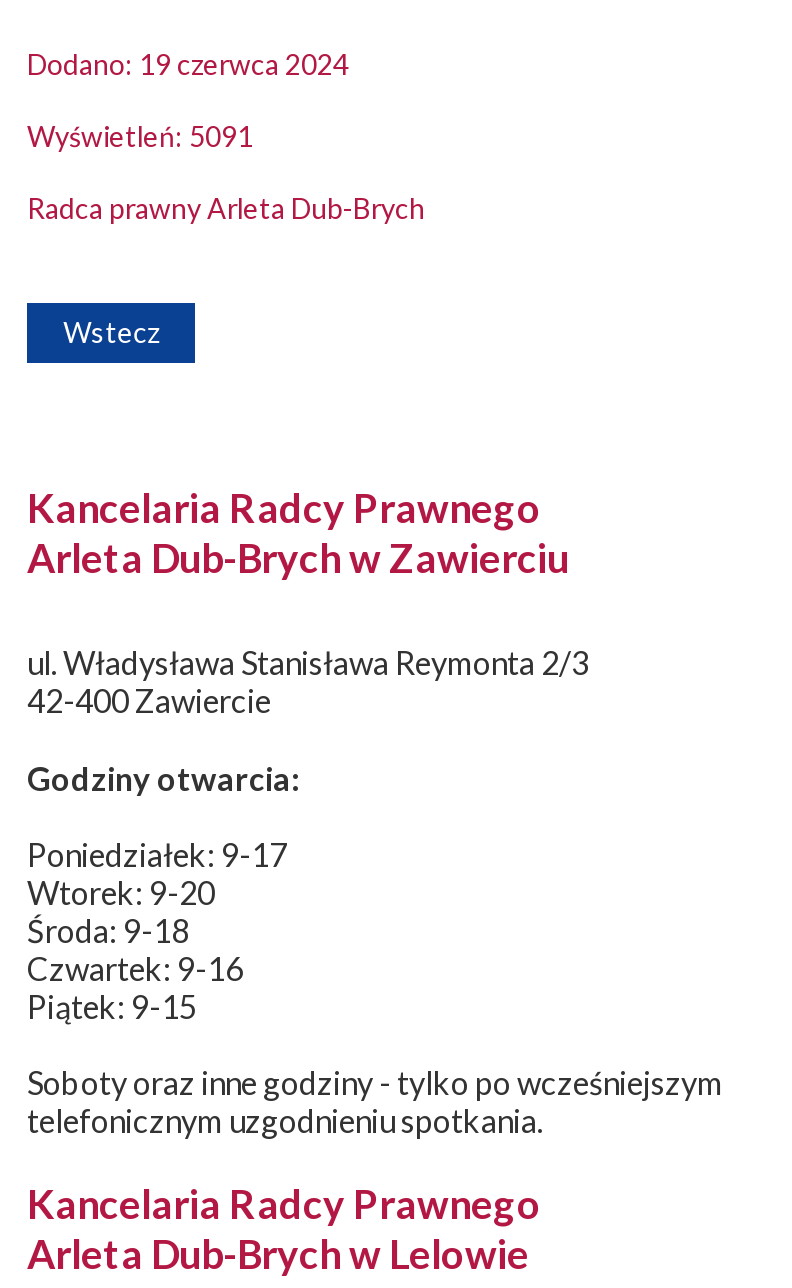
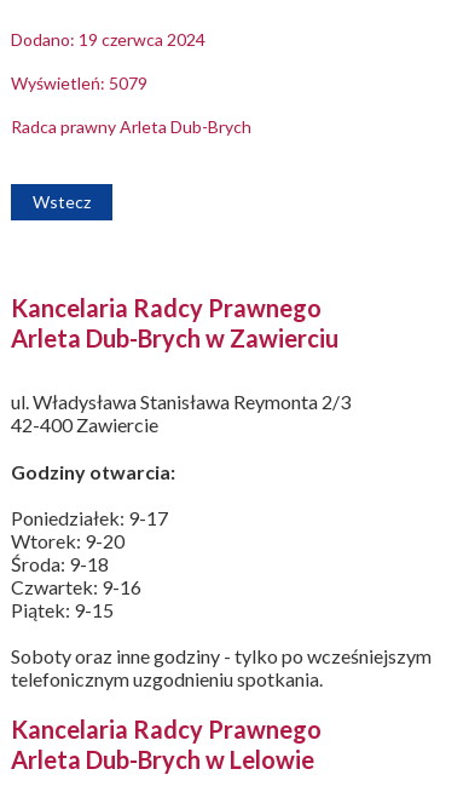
[27,120,253,154] Wyświetleń: 5091 -> [11,73,147,94] Wyświetleń: 5079

